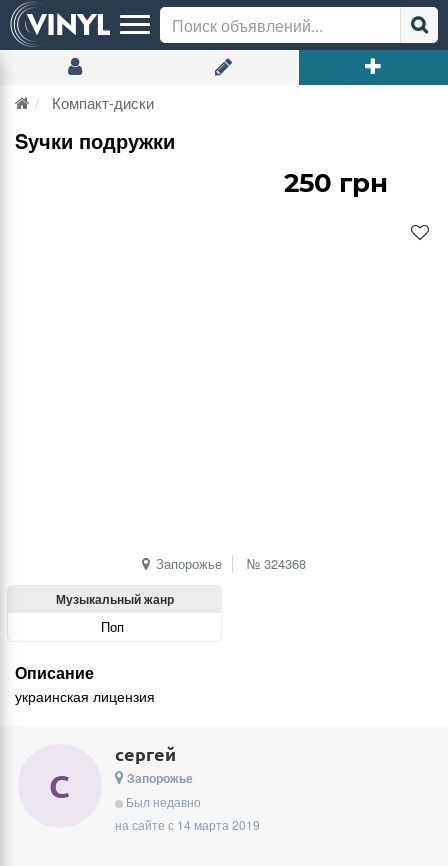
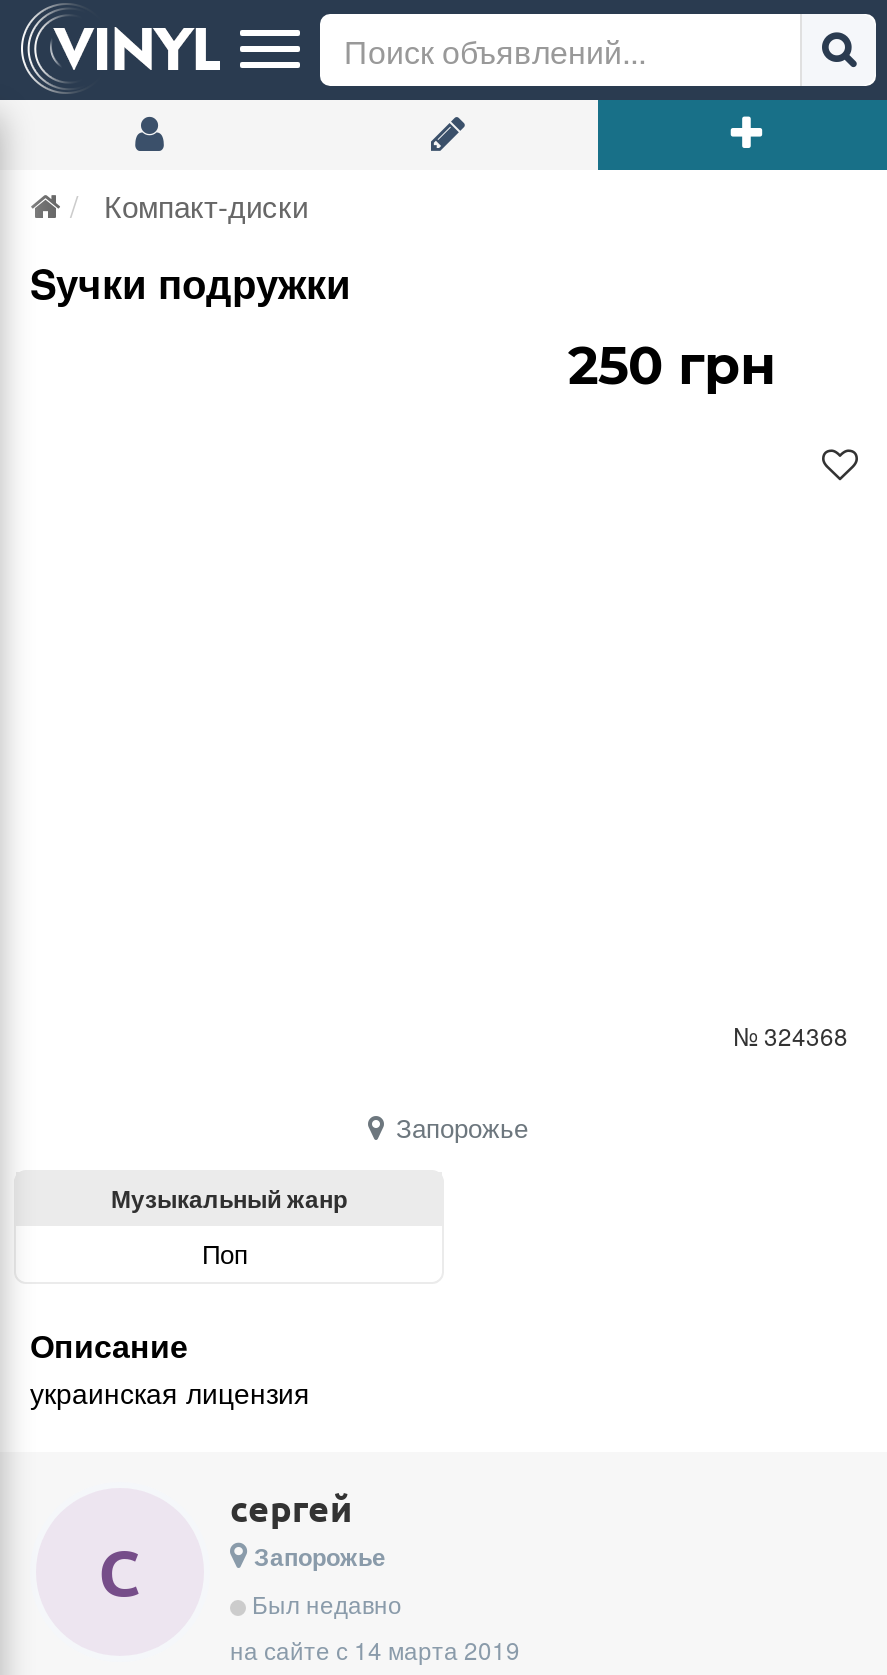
none -> [734,1019,848,1053] № 324368
[247,554,306,573] № 324368 -> none

